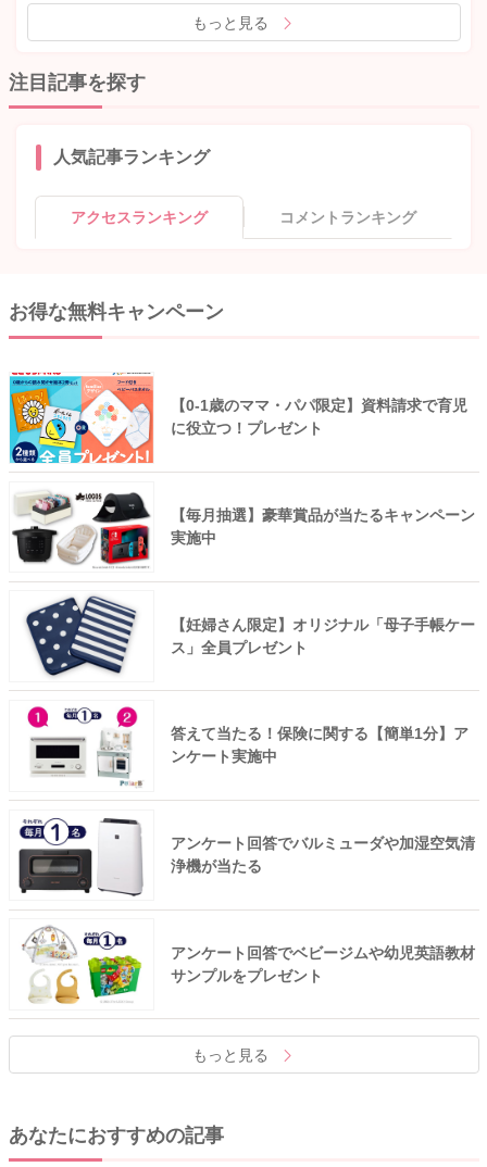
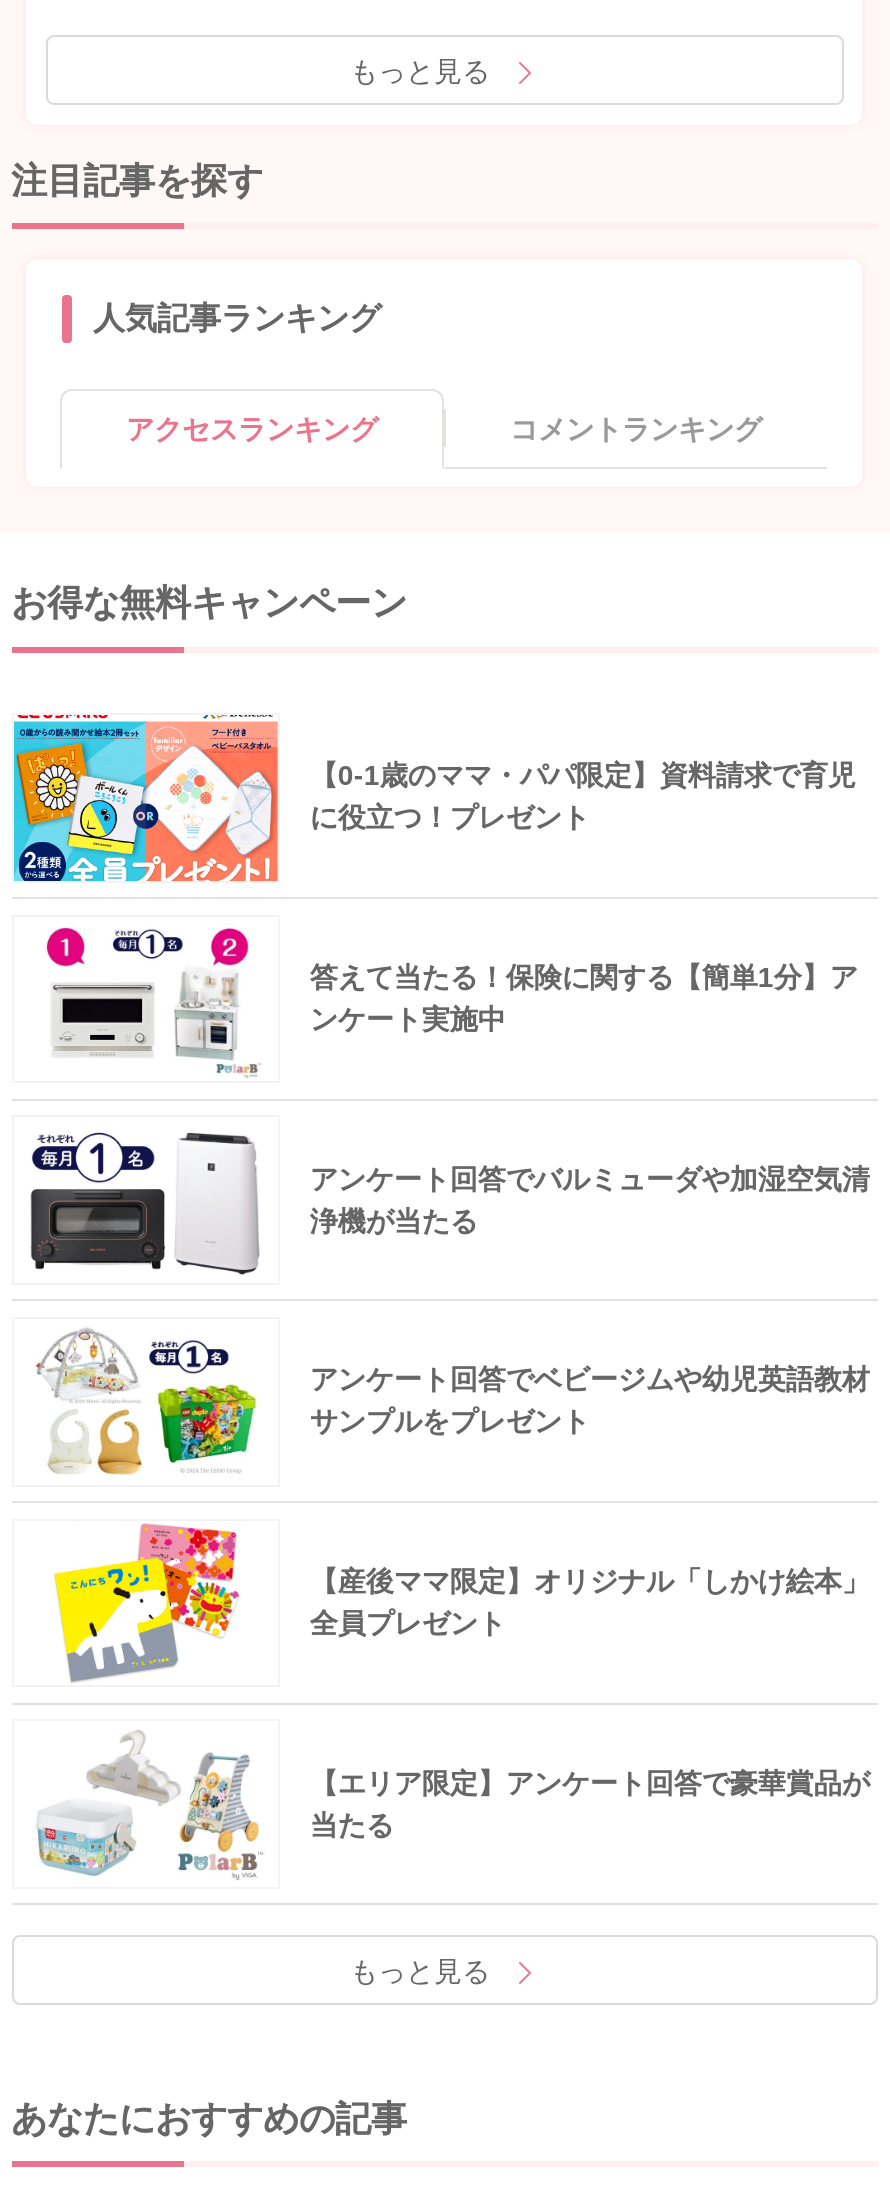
[12,491,475,568] [image] | 【毎月抽選】豪華賞品が当たるキャンペーン | 実施中 -> none
[18,594,475,677] [image] | 【妊婦さん限定】オリジナル「母子手帳ケー | ス」全員プレゼント -> none
moved [96,707,475,984] -> [172,929,870,1438]: [image] | 答えて当たる！保険に関する【簡単1分】ア | ンケート実施中 | アンケート回答でバルミューダや加湿空気清 | 浄機が当たる | アンケート回答でベビージムや幼児英語教材 | サンプルをプレゼント
none -> [36,1735,870,1877] [image] | 【エリア限定】アンケート回答で豪華賞品が | 当たる
none -> [52,1523,870,1683] [image] | 【産後ママ限定】オリジナル「しかけ絵本」 | 全員プレゼント

